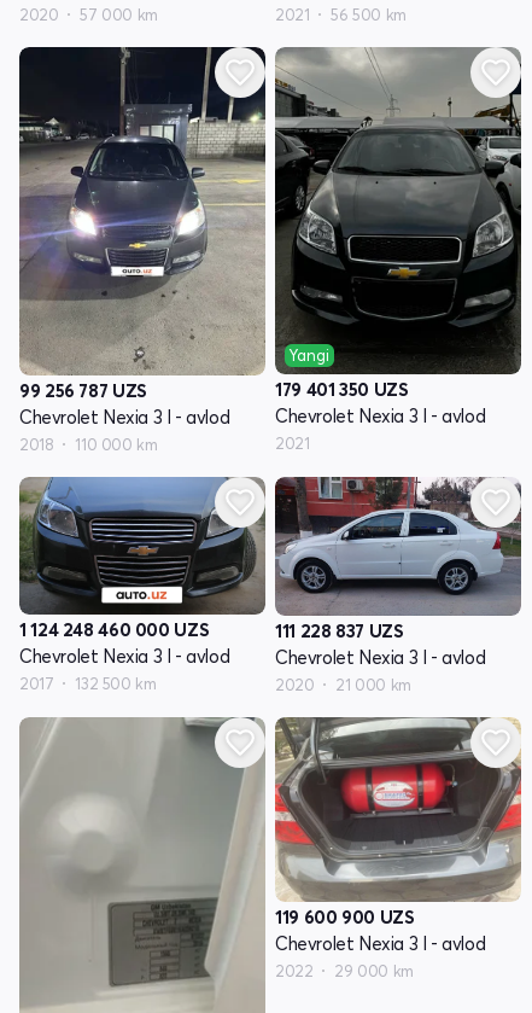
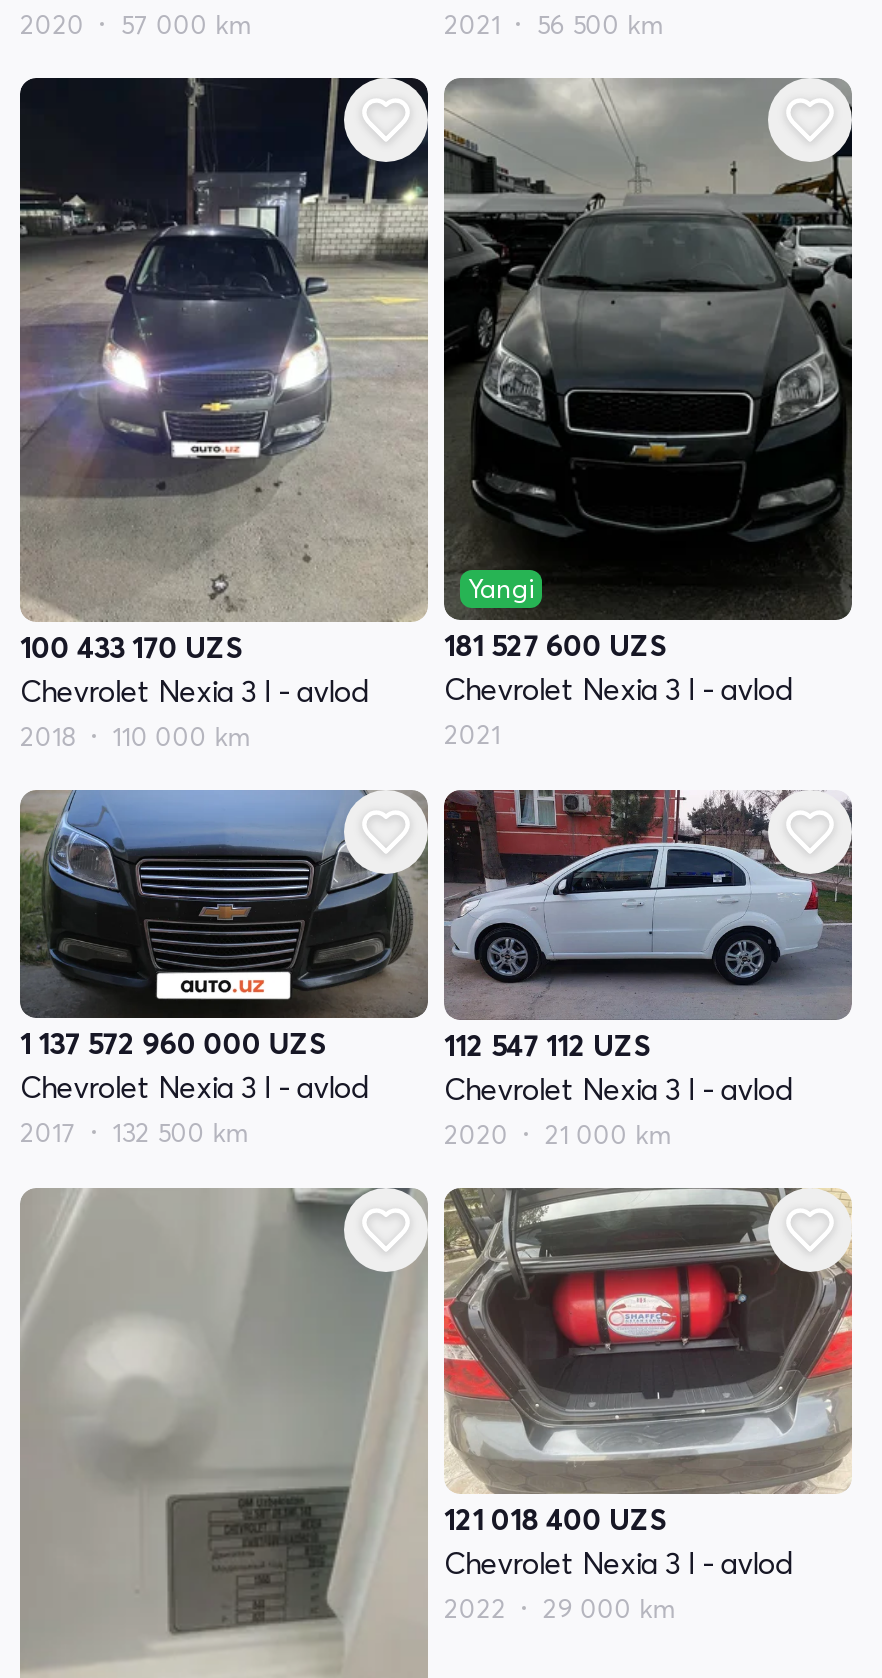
[19,379,147,402] 99 256 787 UZS -> [20,628,243,666] 100 433 170 UZS
[275,378,408,401] 179 401 350 UZS -> [444,626,667,664] 181 527 600 UZS
[19,619,209,641] 1 124 248 460 000 UZS -> [20,1025,326,1063] 1 137 572 960 000 UZS
[275,619,403,642] 111 228 837 UZS -> [444,1026,651,1064] 112 547 112 UZS
[275,905,414,928] 119 600 900 UZS -> [444,1500,667,1538] 121 018 400 UZS

